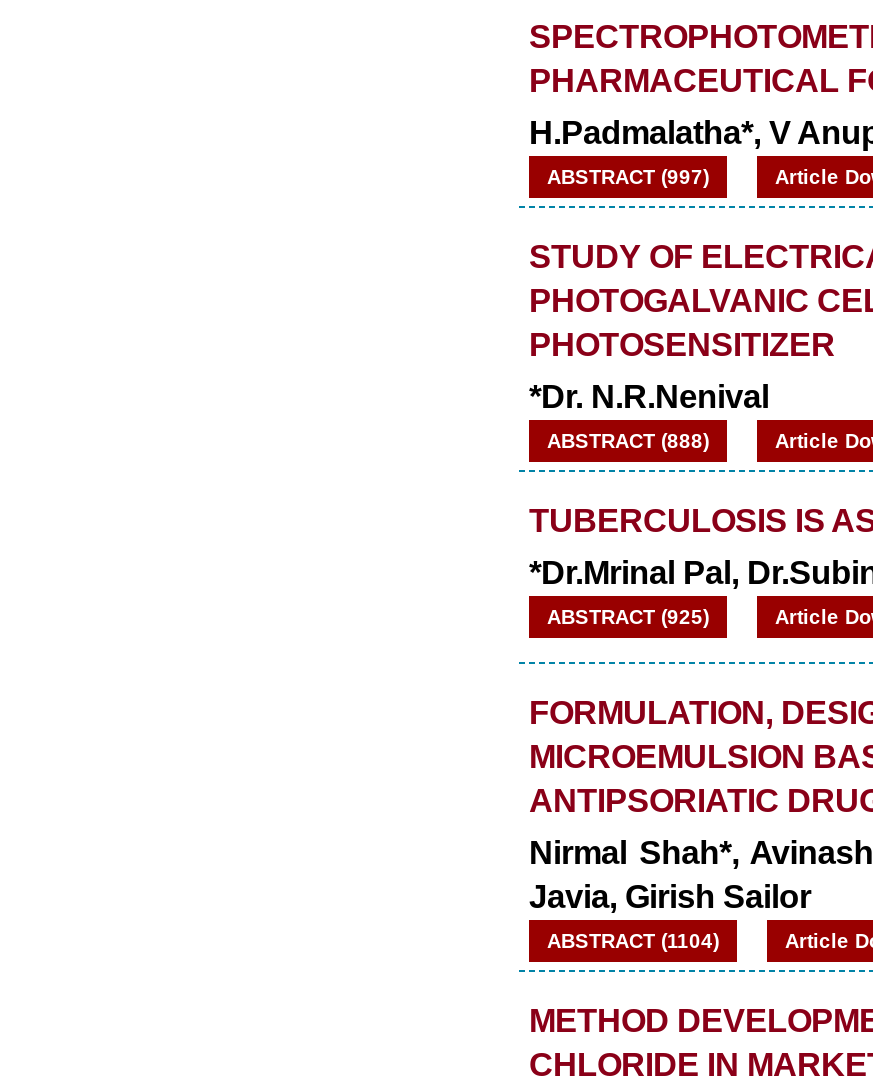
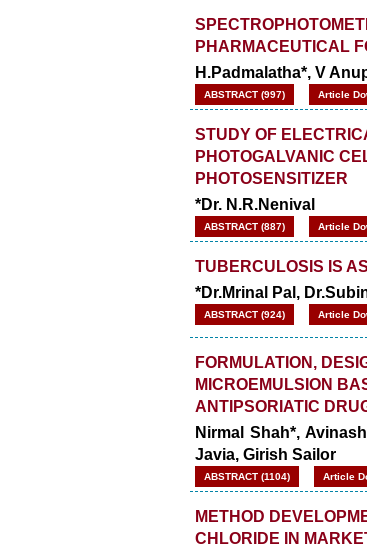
[547,430,709,452] ABSTRACT (888) -> [204,221,285,232] ABSTRACT (887)
[547,606,709,628] ABSTRACT (925) -> [204,309,285,320] ABSTRACT (924)

